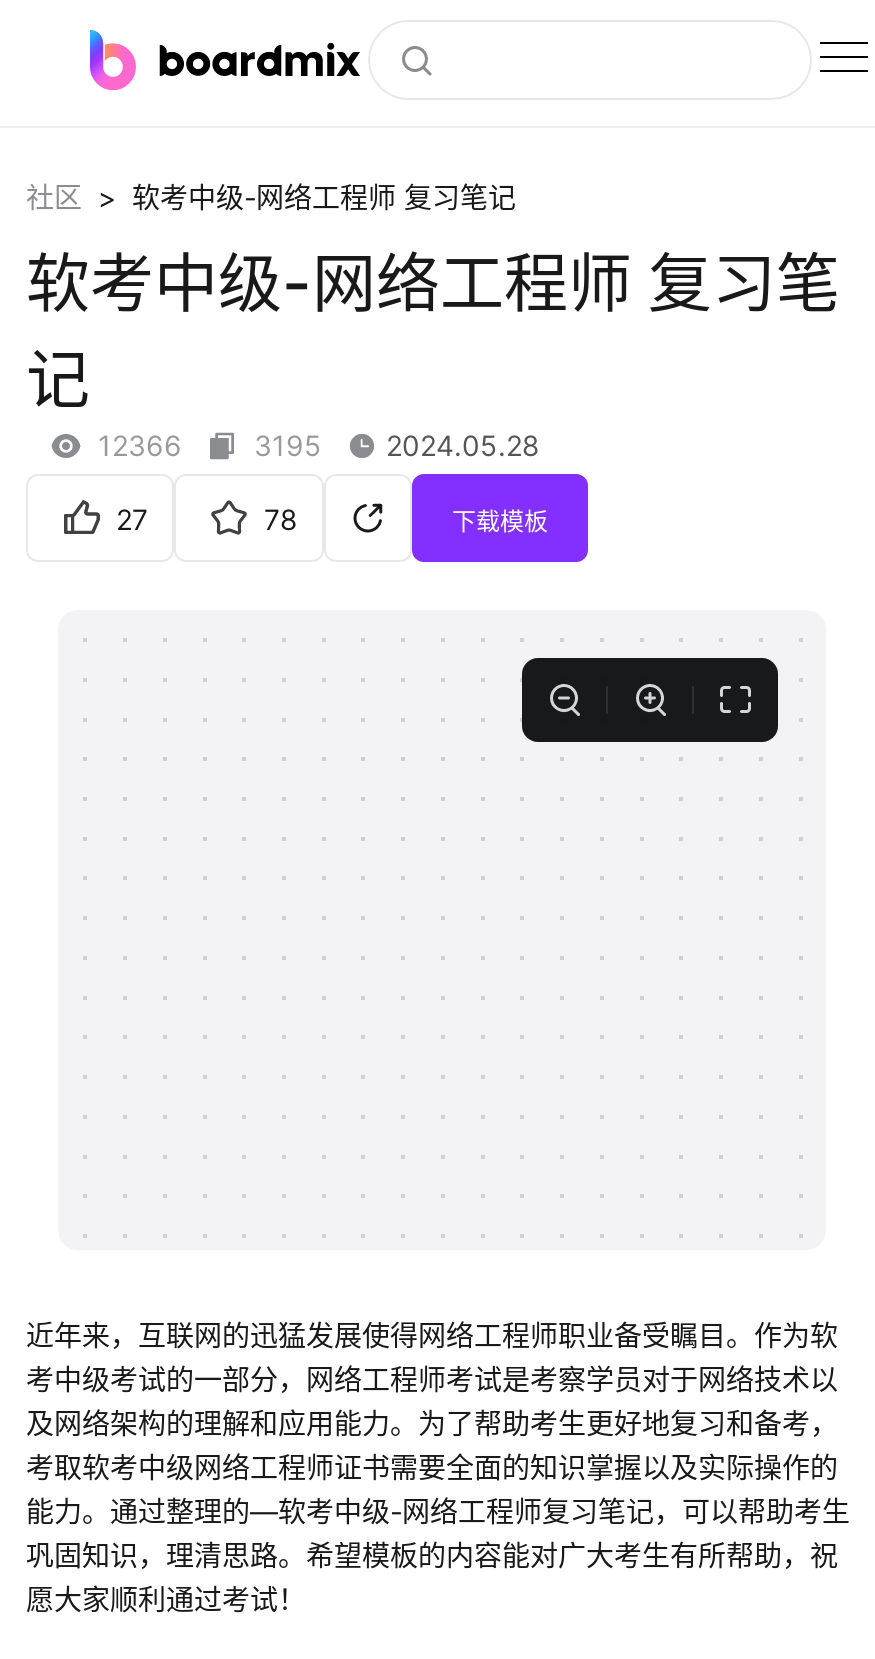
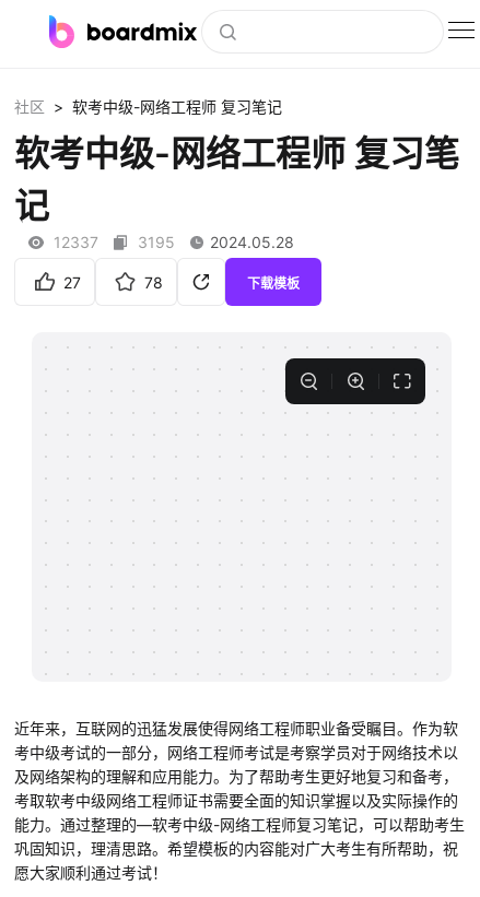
[98,428,182,462] 12366 -> [54,233,98,251] 12337

